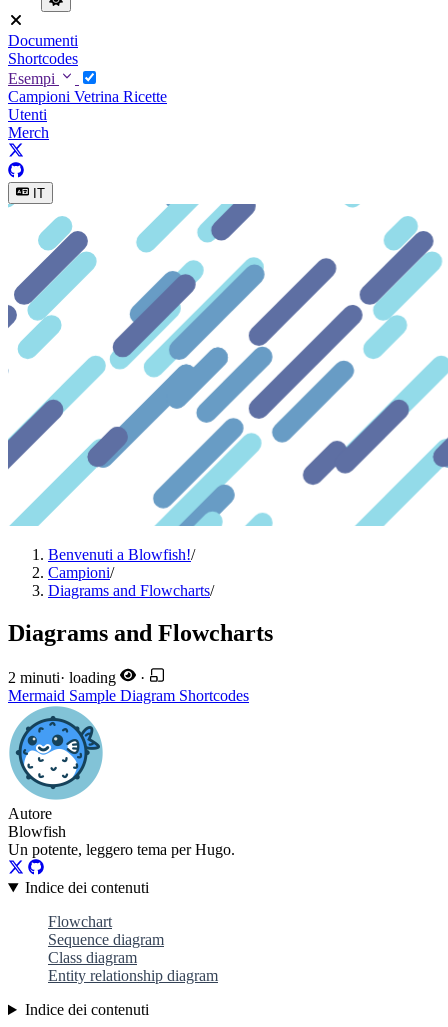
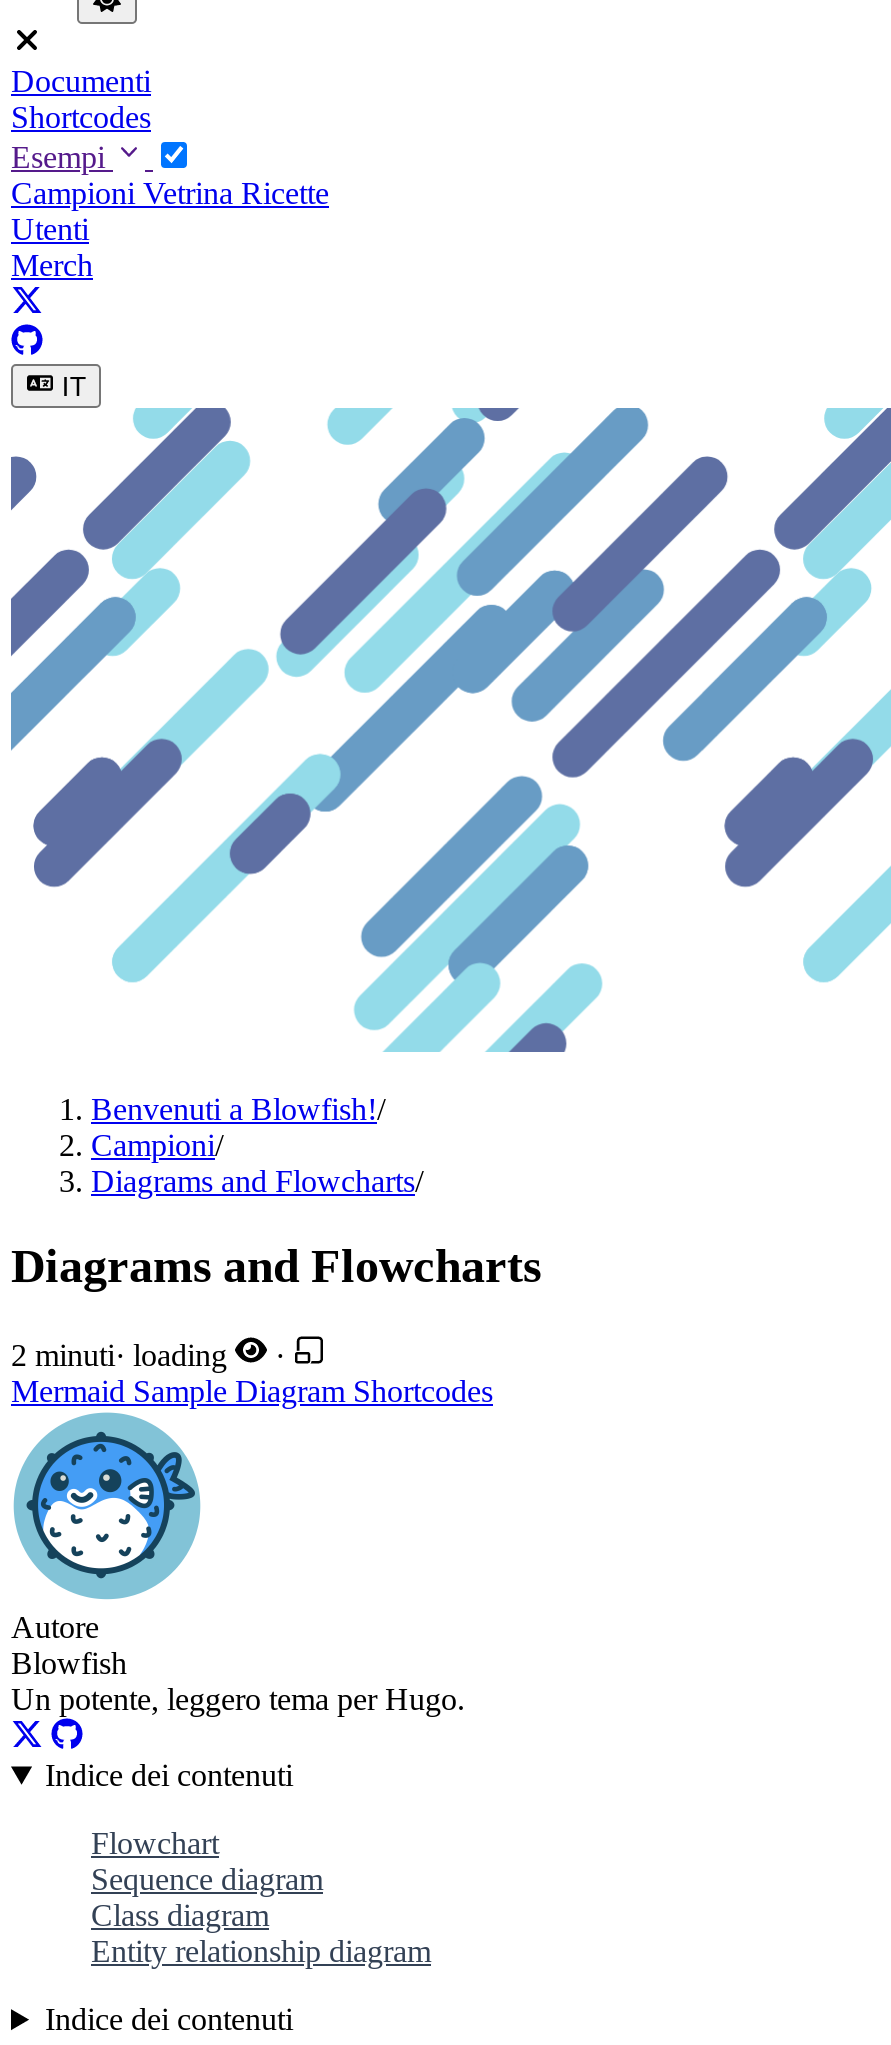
[7,203,445,527] [image] -> [9,406,885,1054] [image]

